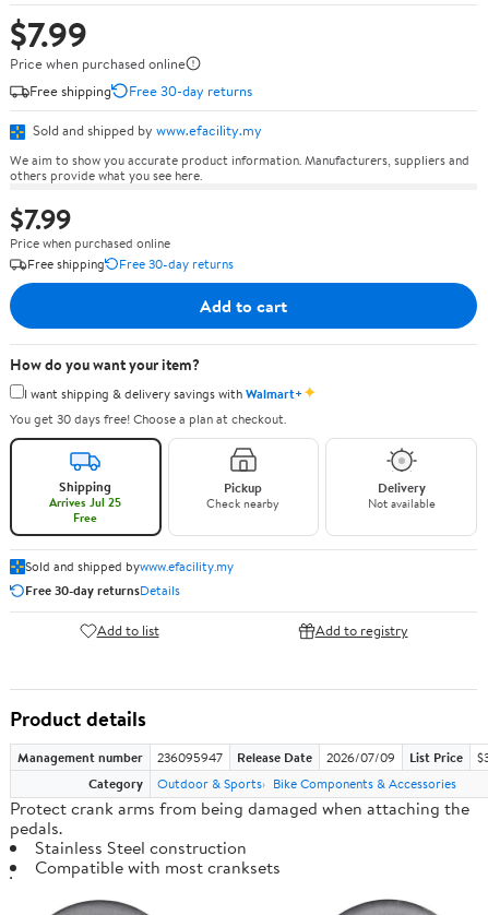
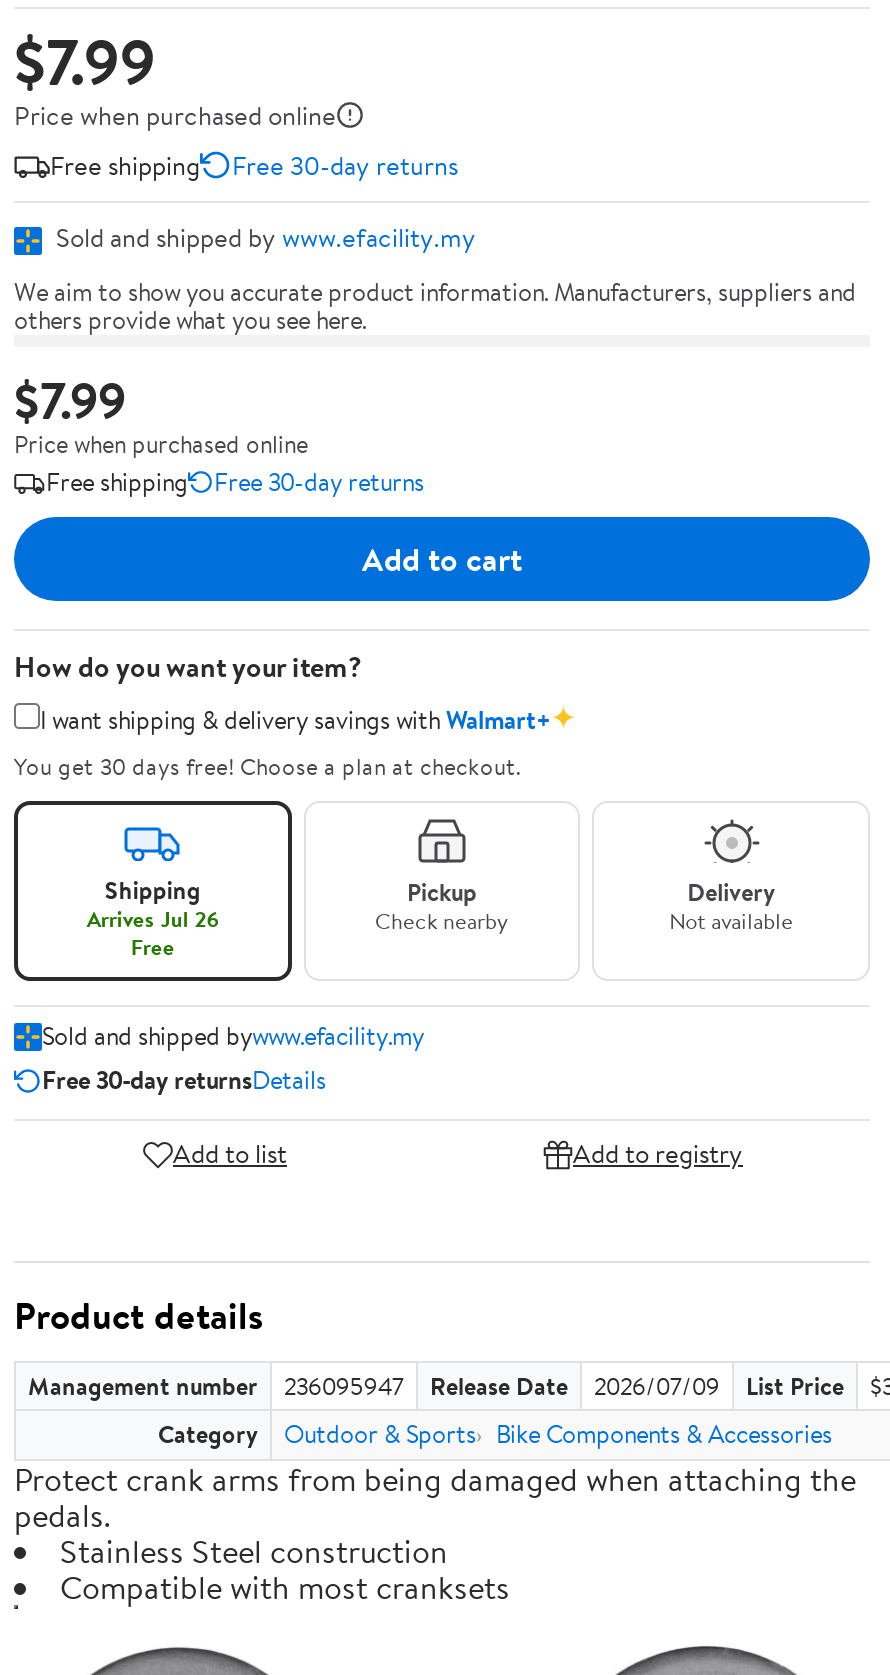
[49,494,122,511] Arrives Jul 25 -> [87,903,219,935] Arrives Jul 26

